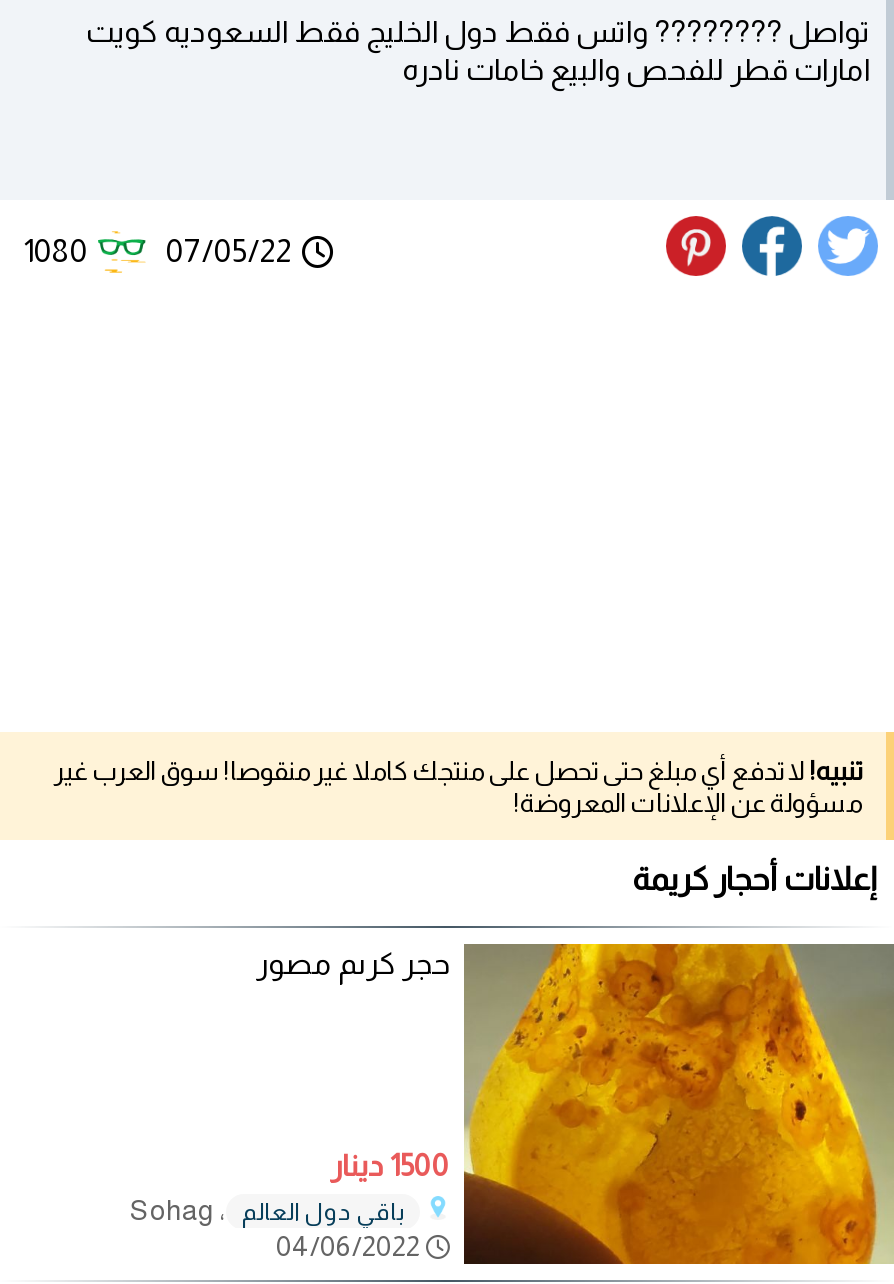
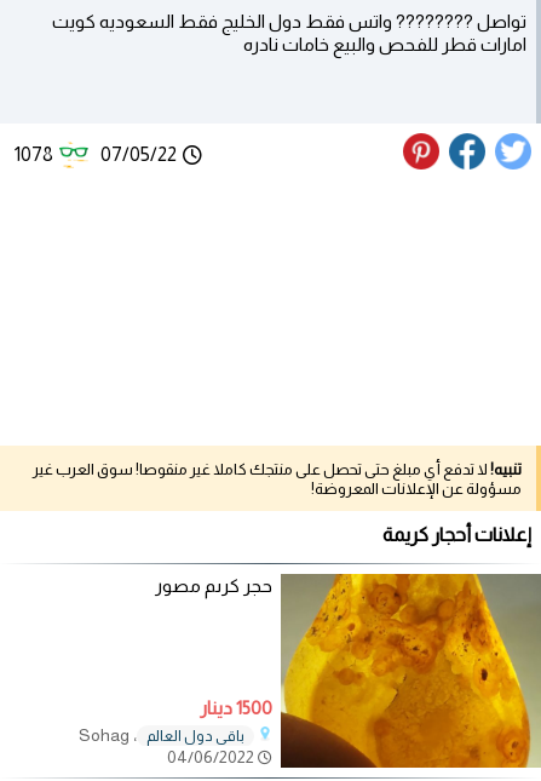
[24,234,88,268] 1080 -> [15,144,53,165] 1078

